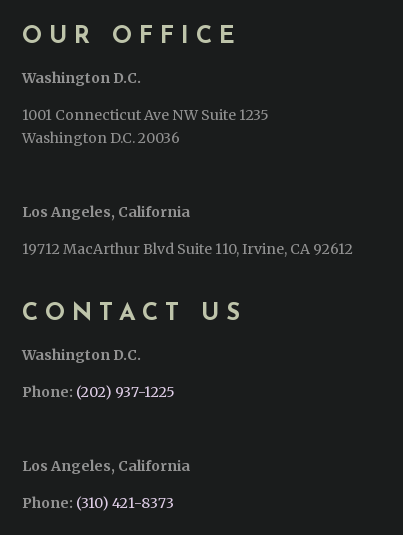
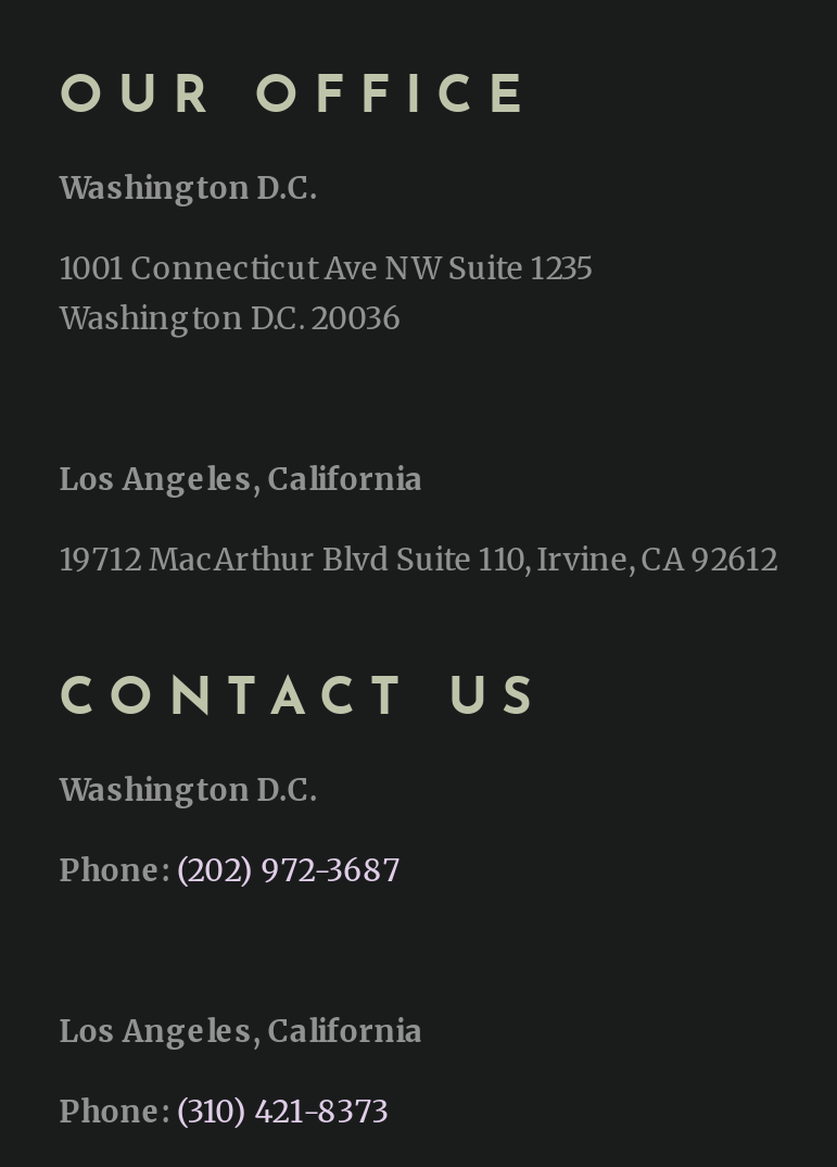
[22,383,175,401] Phone: (202) 937-1225 -> [59,851,400,890] Phone: (202) 972-3687

